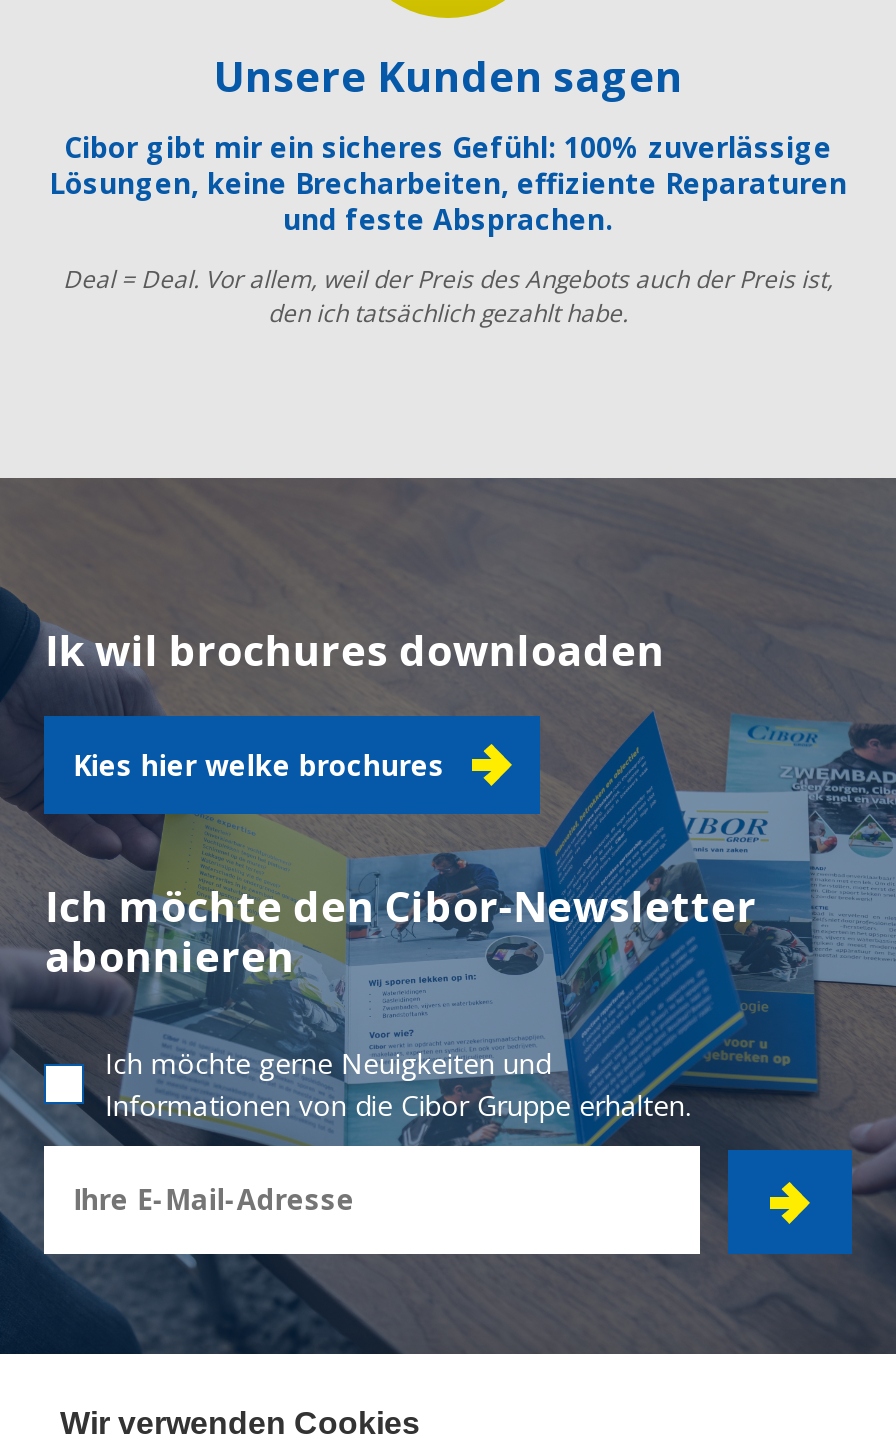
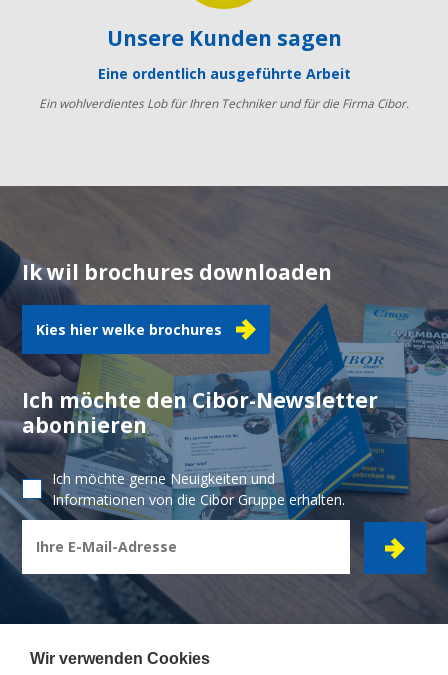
[49,128,847,238] Cibor gibt mir ein sicheres Gefühl: 100% zuverlässige | Lösungen, keine Brecharbeiten, effiziente Reparaturen | und feste Absprachen. -> [97,64,350,83] Eine ordentlich ausgeführte Arbeit
[63,261,833,327] Deal = Deal. Vor allem, weil der Preis des Angebots auch der Preis ist, | den ich tatsächlich gezahlt habe. -> [39,95,409,111] Ein wohlverdientes Lob für Ihren Techniker und für die Firma Cibor.

